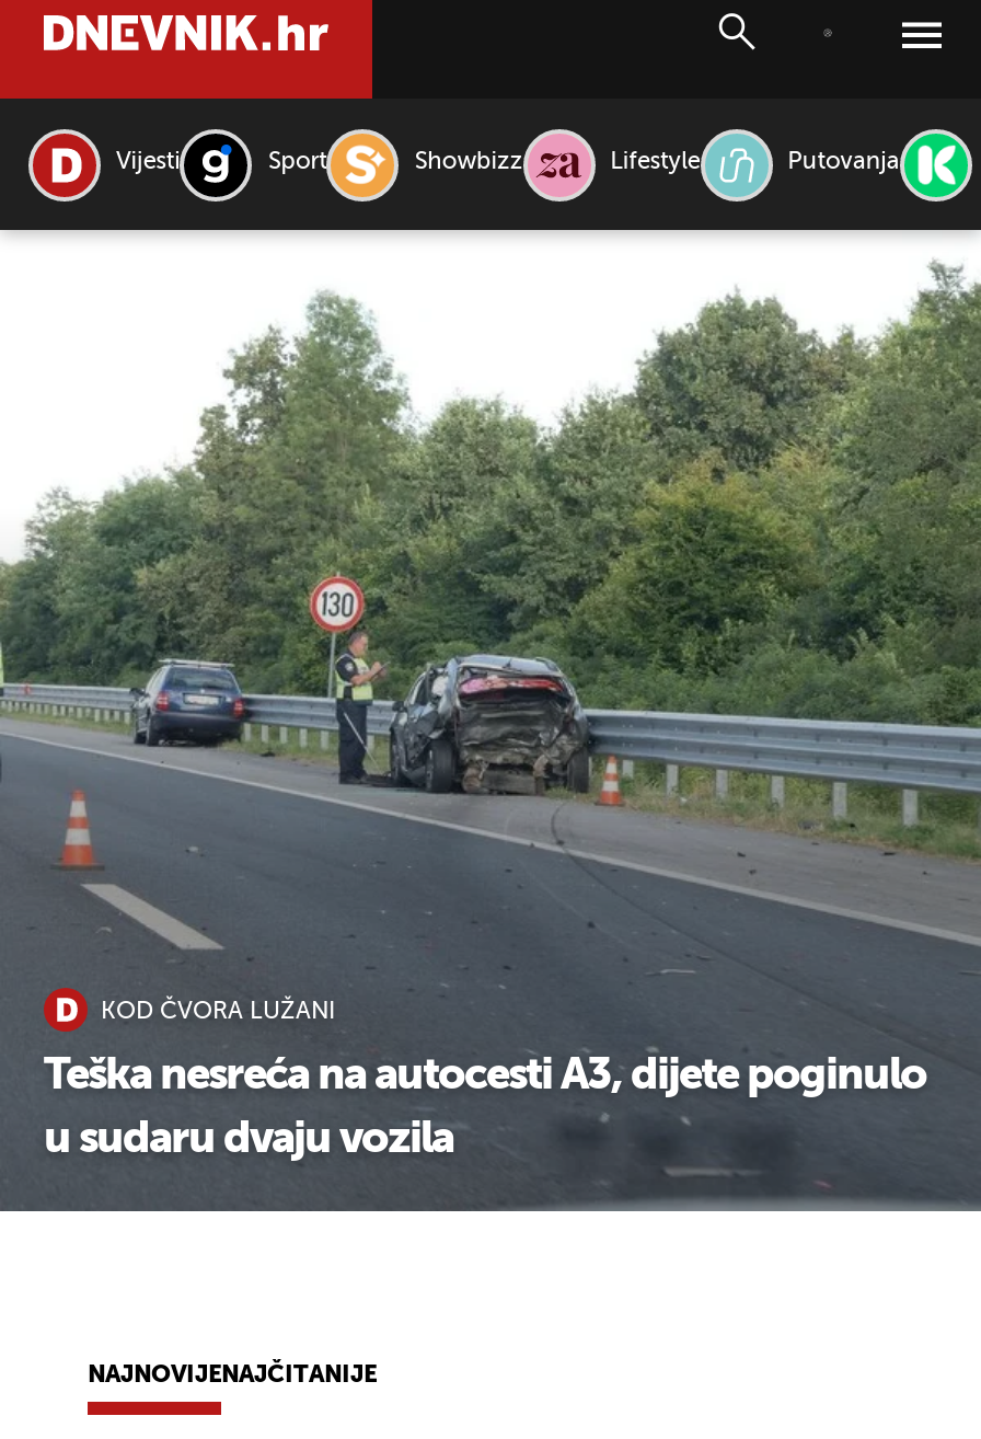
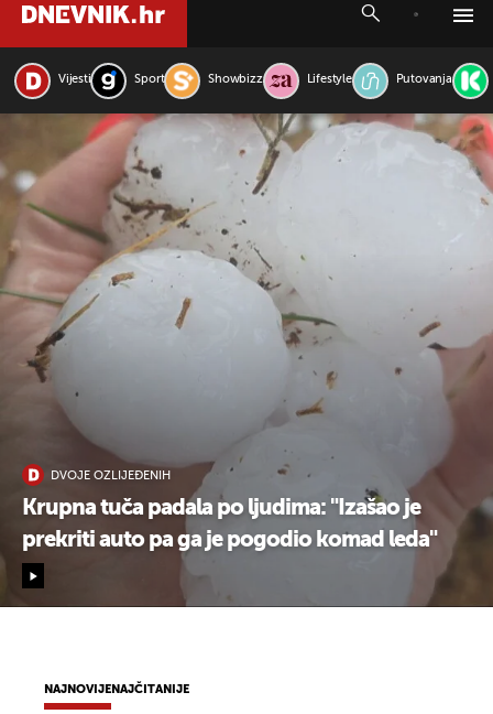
[7,228,974,1213] [image] | KOD ČVORA LUŽANI -> [3,112,490,608] [image] | DVOJE OZLIJEĐENIH
[44,1056,926,1163] Teška nesreća na autocesti A3, dijete poginulo | u sudaru dvaju vozila -> [22,498,437,552] Krupna tuča padala po ljudima: "Izašao je | prekriti auto pa ga je pogodio komad leda"

